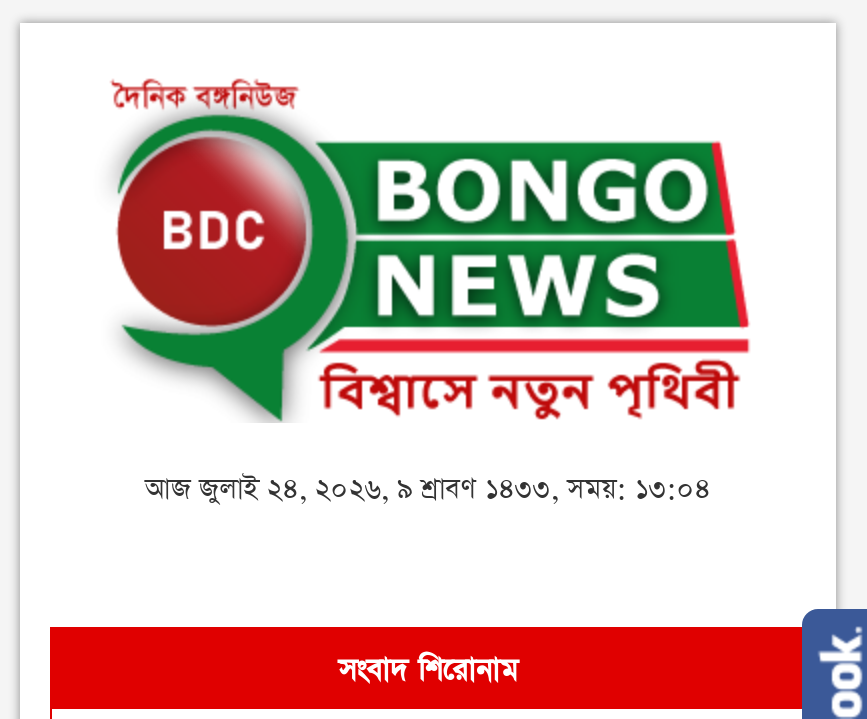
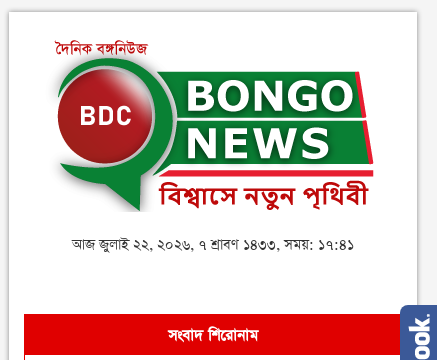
[145,471,711,509] আজ জুলাই ২৪, ২০২৬, ৯ শ্রাবণ ১৪৩৩, সময়: ১৩:০৪ -> [72,236,354,255] আজ জুলাই ২২, ২০২৬, ৭ শ্রাবণ ১৪৩৩, সময়: ১৭:৪১

